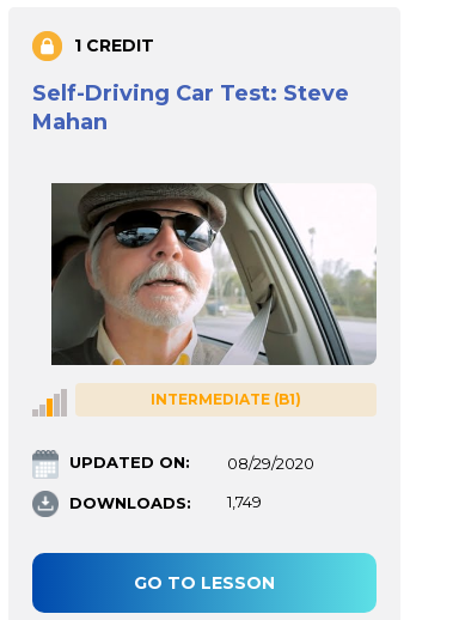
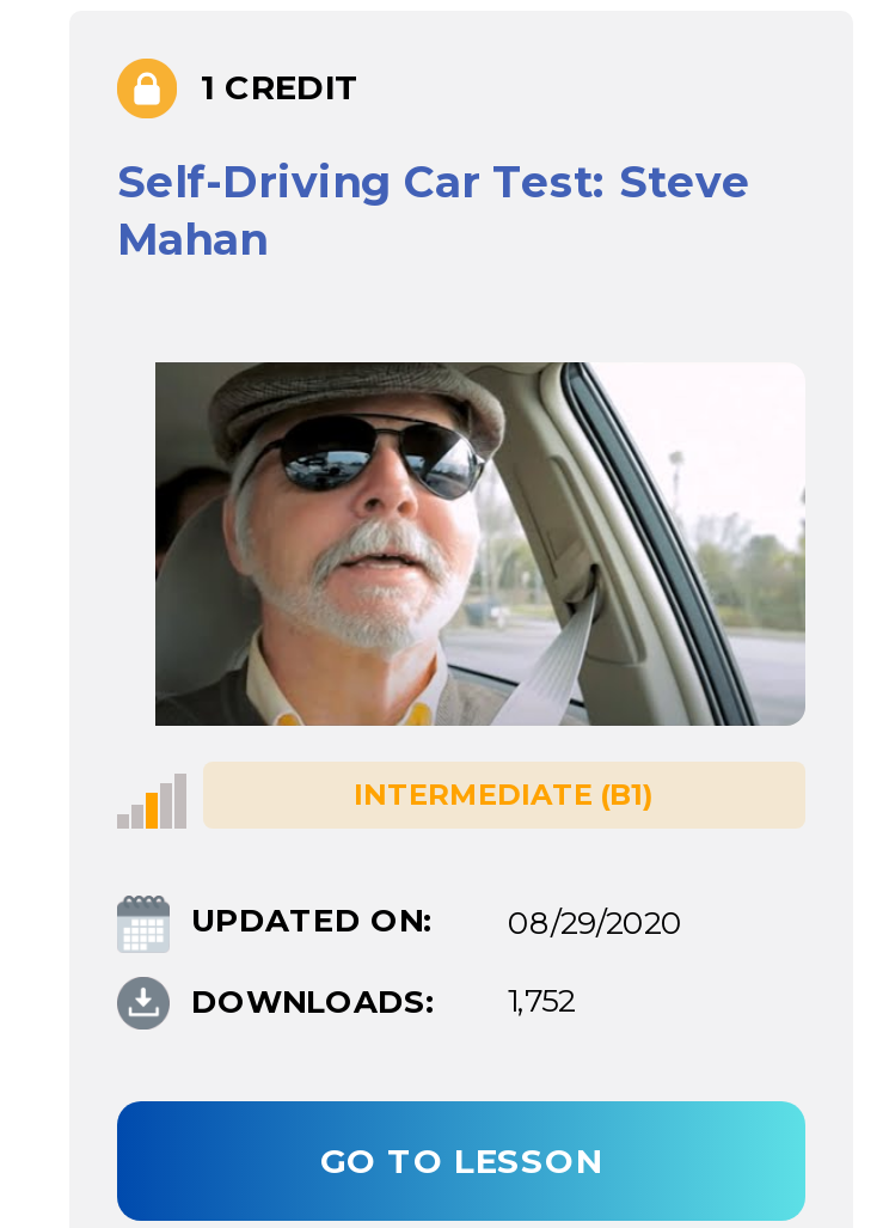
[69,493,262,512] DOWNLOADS: 1,749 -> [191,981,575,1020] DOWNLOADS: 1,752

